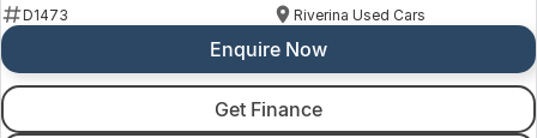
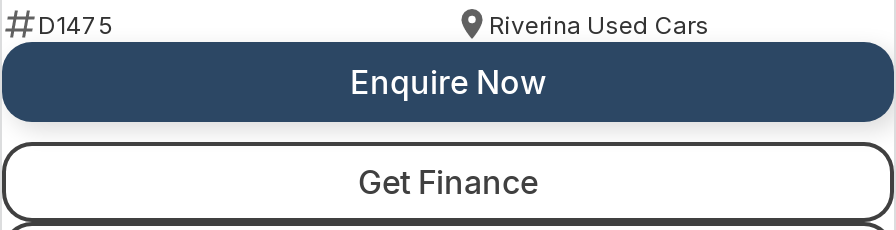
[23,5,68,23] D1473 -> [38,9,114,39] D1475

